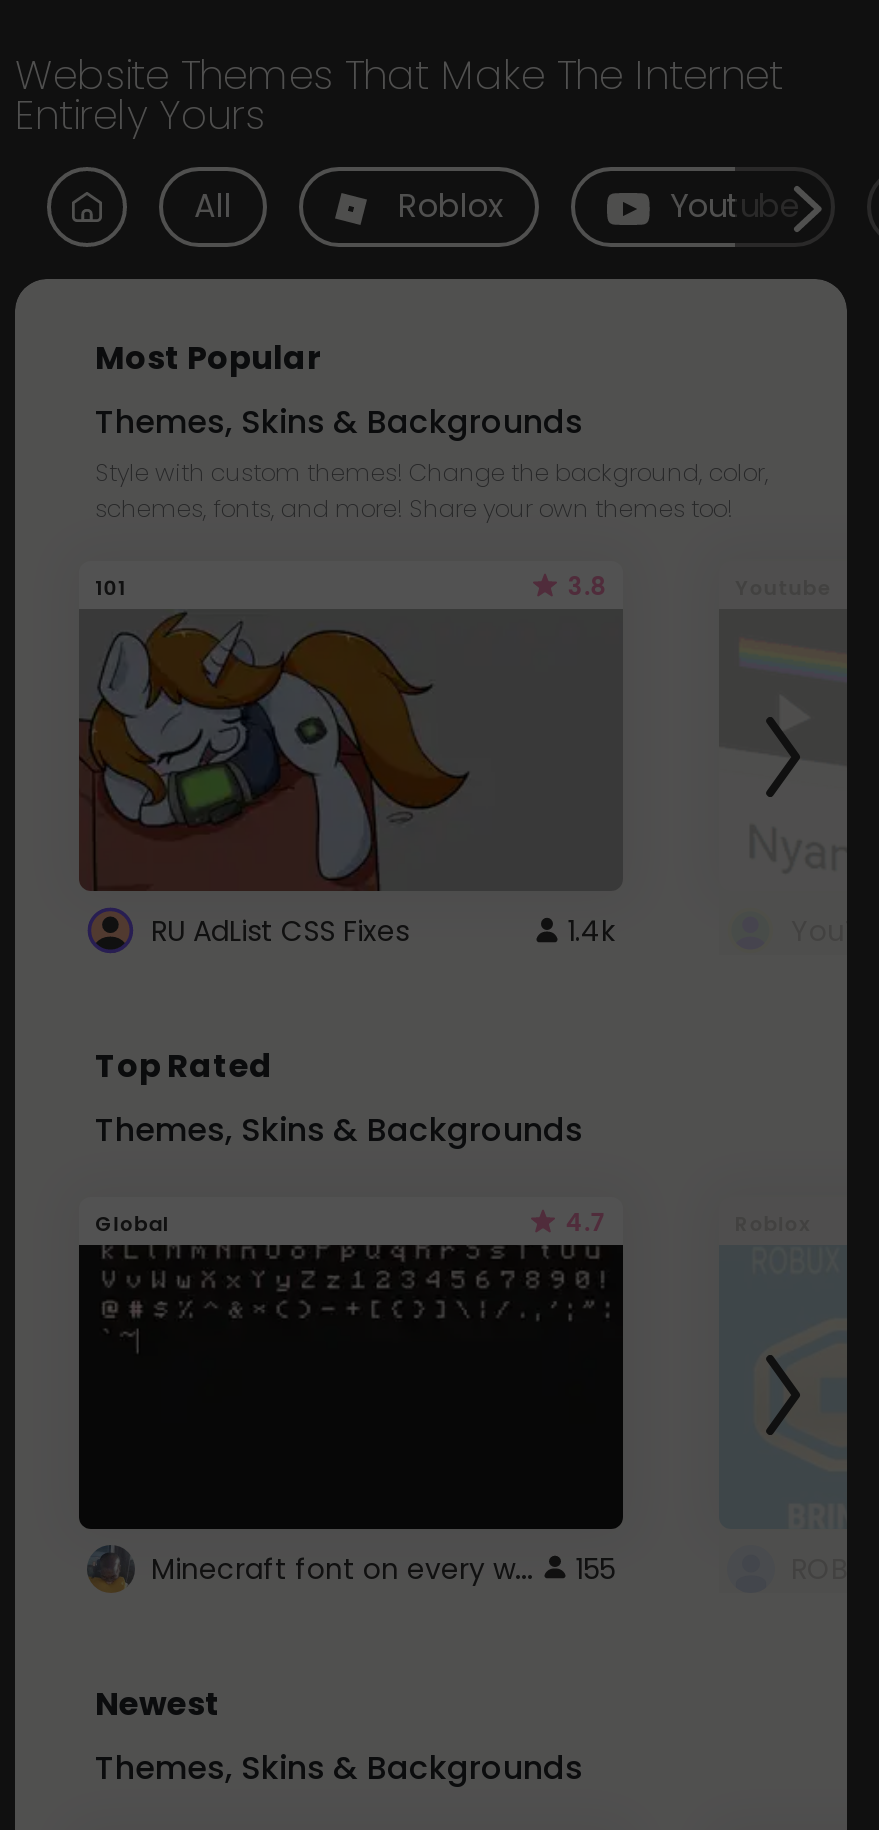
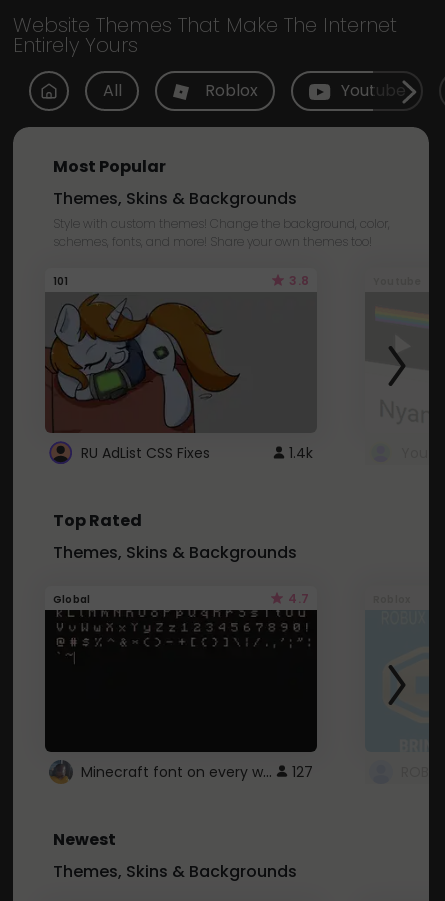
[575,1549,615,1589] 155 -> [292,762,313,782] 127

